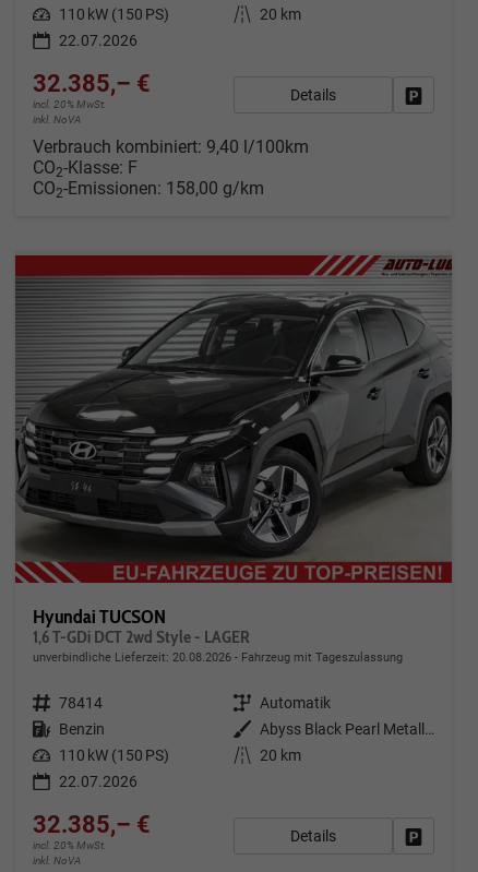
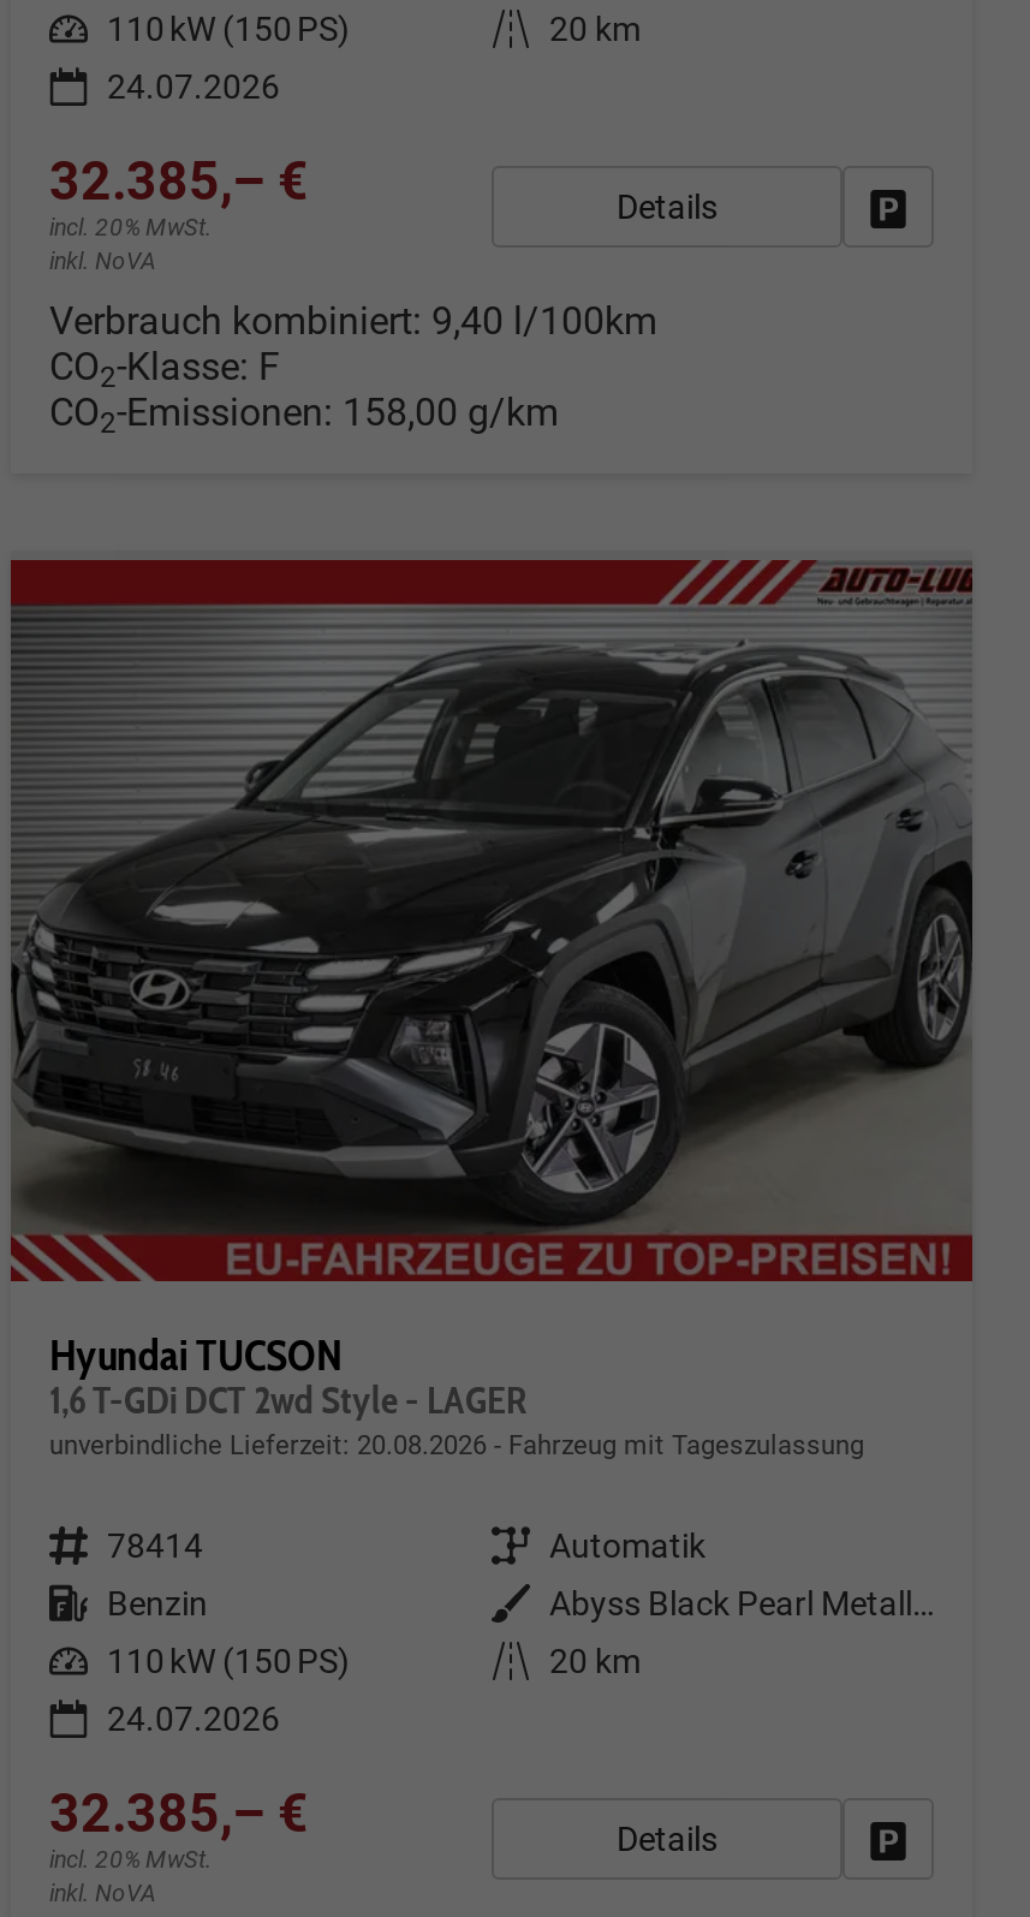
[59,32,138,49] 22.07.2026 -> [107,68,280,106] 24.07.2026
[59,773,138,790] 22.07.2026 -> [107,1700,280,1739] 24.07.2026

